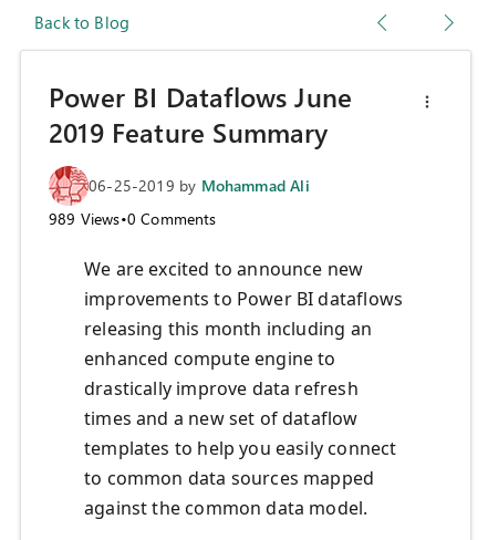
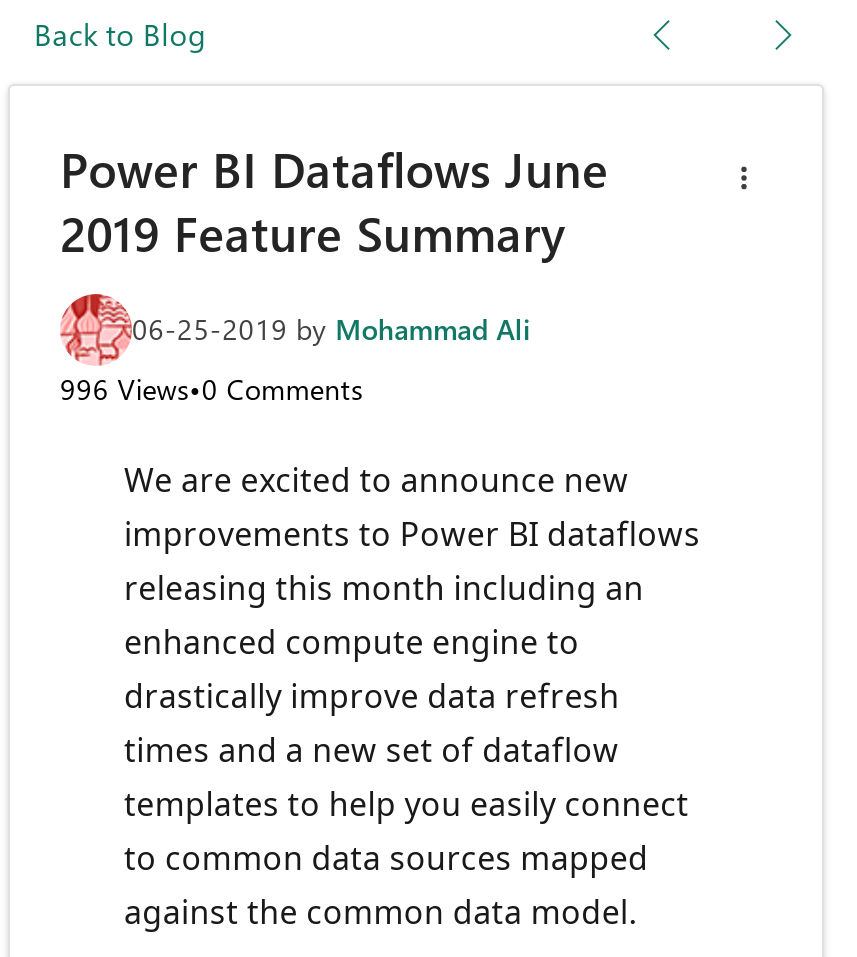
[49,208,216,229] 989 Views•0 Comments -> [60,371,363,409] 996 Views•0 Comments

